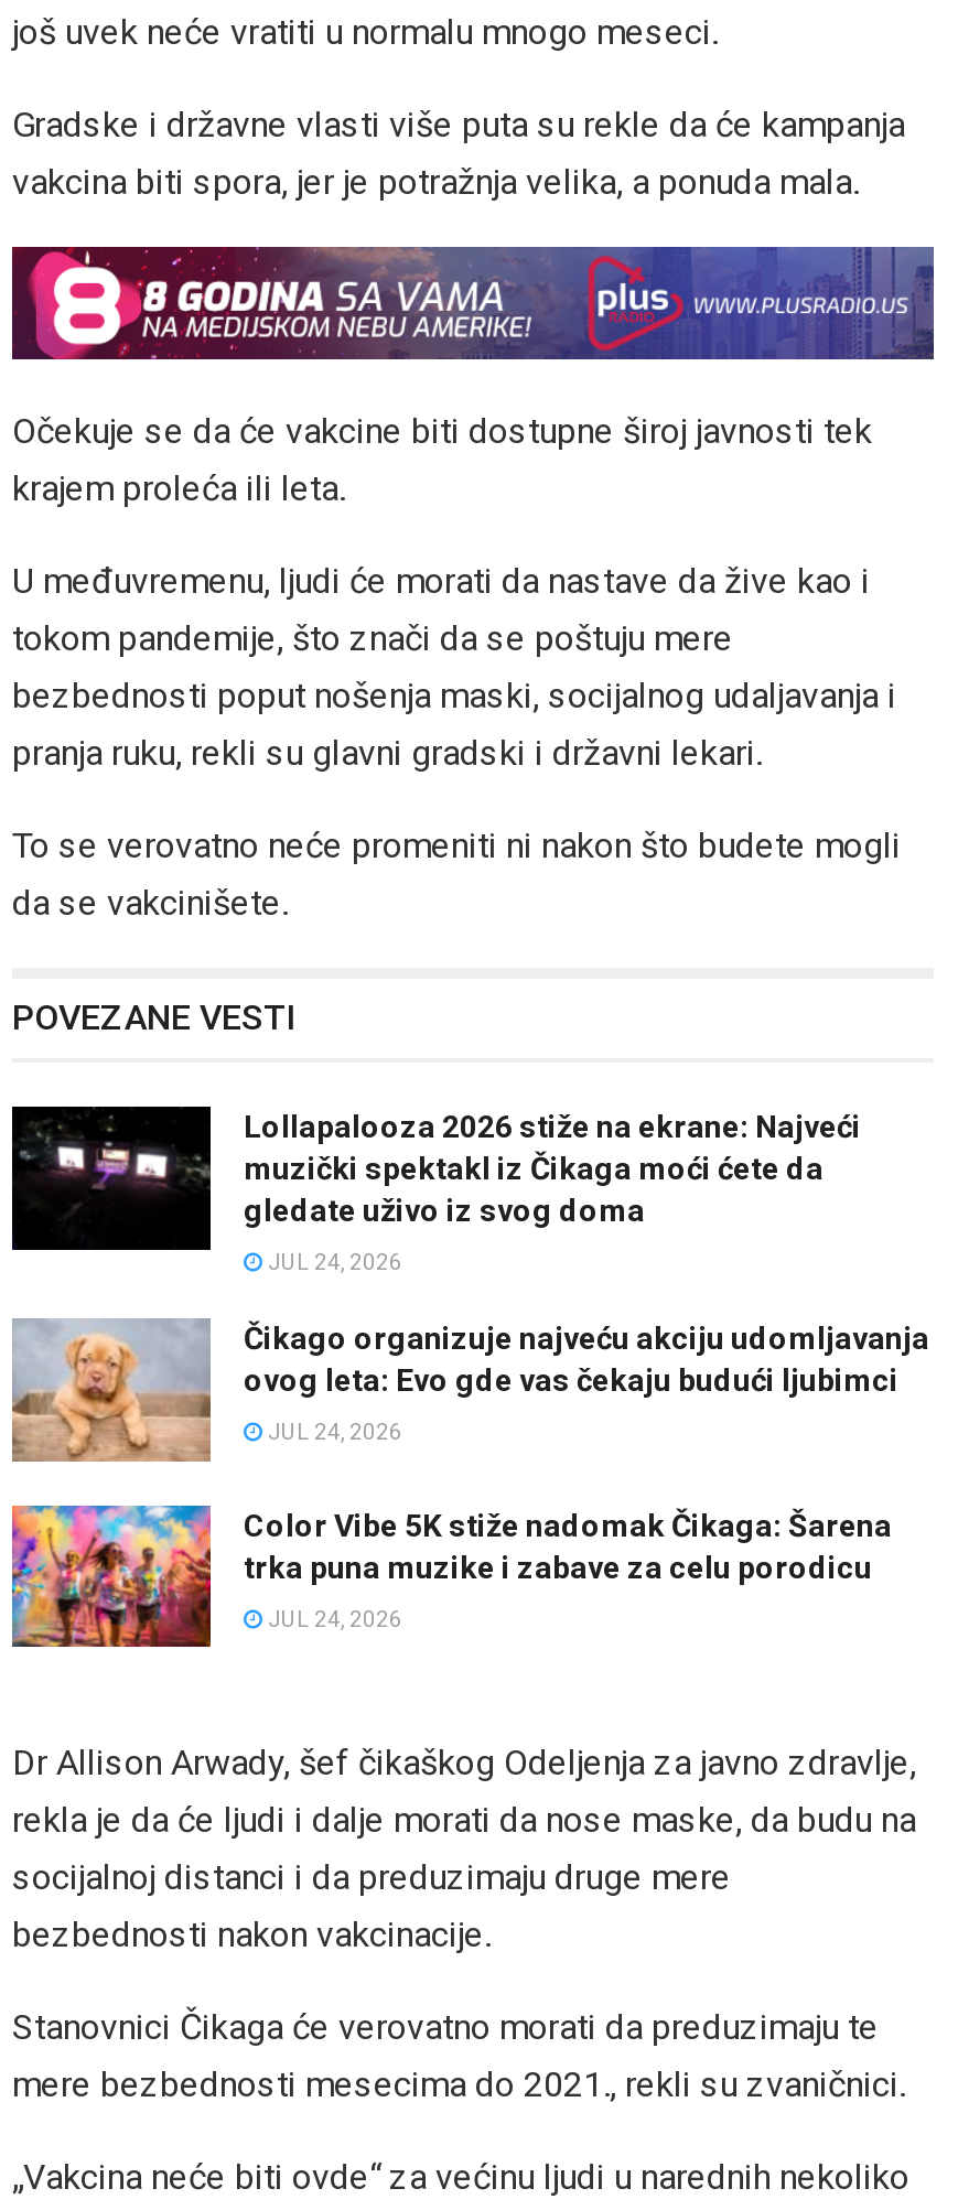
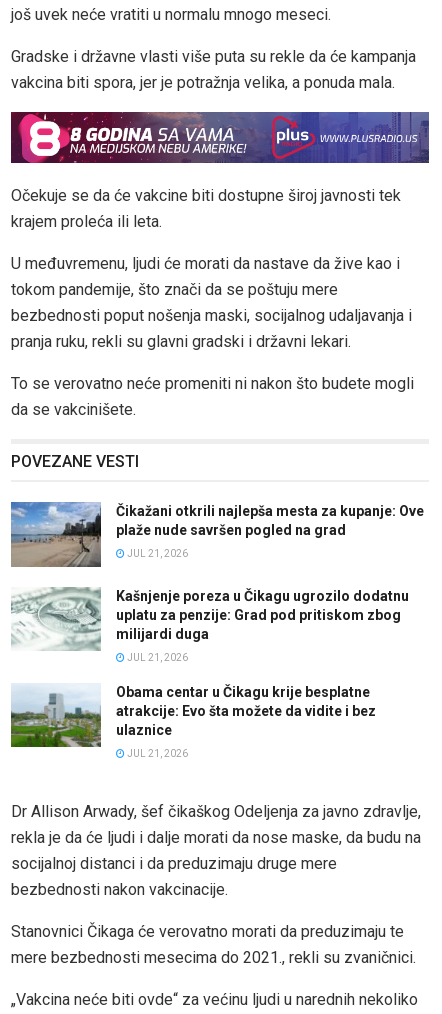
[10,1104,861,1250] [image] | Lollapalooza 2026 stiže na ekrane: Najveći | muzički spektakl iz Čikaga moći ćete da | gledate uživo iz svog doma -> [10,501,424,568] [image] | Čikažani otkrili najlepša mesta za kupanje: Ove | plaže nude savršen pogled na grad
[263,1251,402,1275] JUL 24, 2026 -> [125,548,188,559] JUL 21, 2026
[10,1294,929,1464] [image] | Čikago organizuje najveću akciju udomljavanja | ovog leta: Evo gde vas čekaju budući ljubimci -> [11,586,409,663] [image] | Kašnjenje poreza u Čikagu ugrozilo dodatnu | uplatu za penzije: Grad pod pritiskom zbog | milijardi duga
[263,1421,402,1445] JUL 24, 2026 -> [125,652,188,663] JUL 21, 2026
[10,1503,892,1649] [image] | Color Vibe 5K stiže nadomak Čikaga: Šarena | trka puna muzike i zabave za celu porodicu -> [10,684,376,748] [image] | Obama centar u Čikagu krije besplatne | atrakcije: Evo šta možete da vidite i bez | ulaznice
[263,1607,402,1631] JUL 24, 2026 -> [125,748,188,759] JUL 21, 2026

